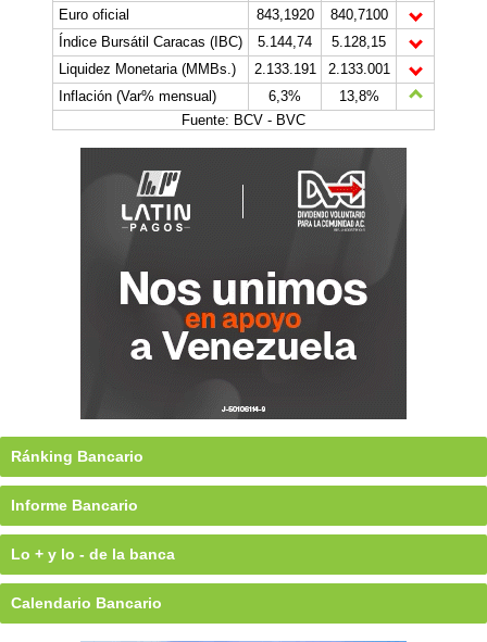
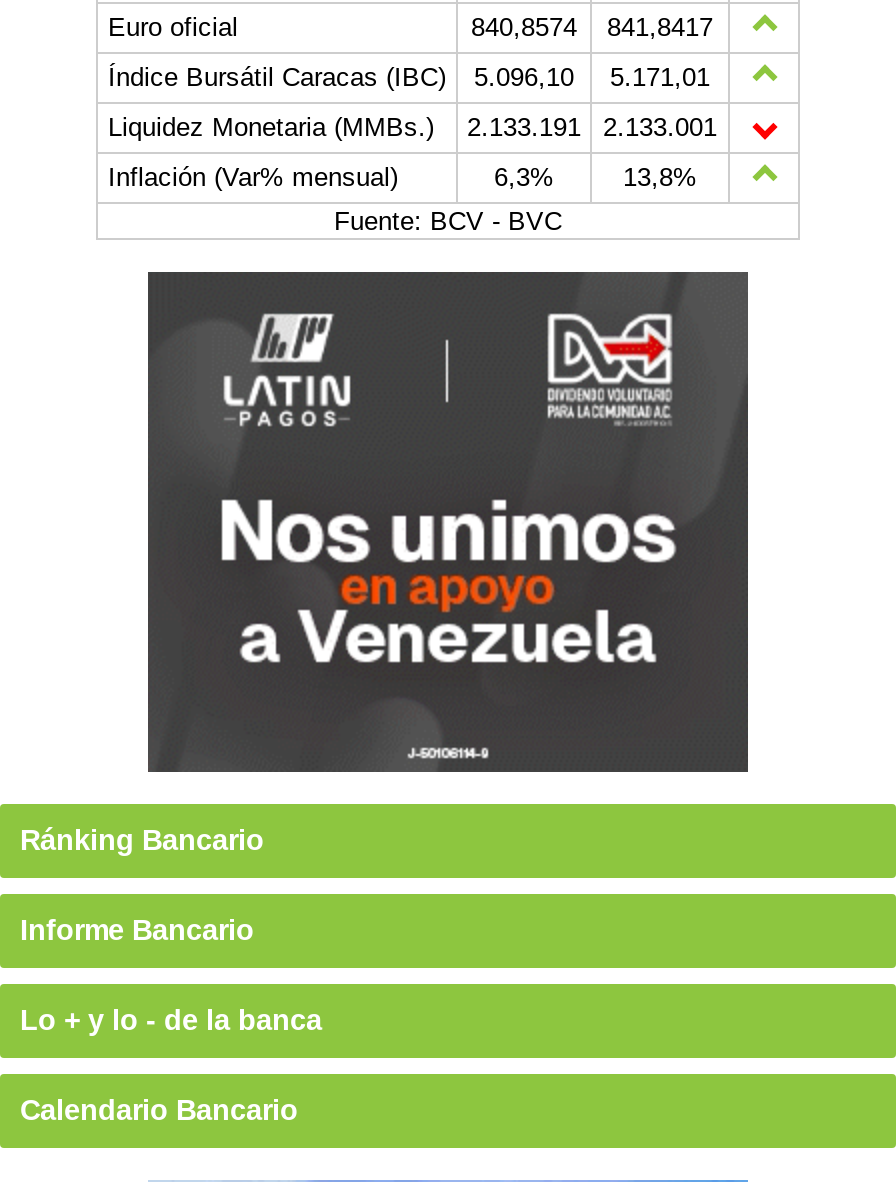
[256,6,314,23] 843,1920 -> [471,12,577,42] 840,8574
[330,6,388,23] 840,7100 -> [607,12,713,42] 841,8417
[258,34,312,50] 5.144,74 -> [474,62,574,92] 5.096,10
[332,34,386,50] 5.128,15 -> [610,62,710,92] 5.171,01

